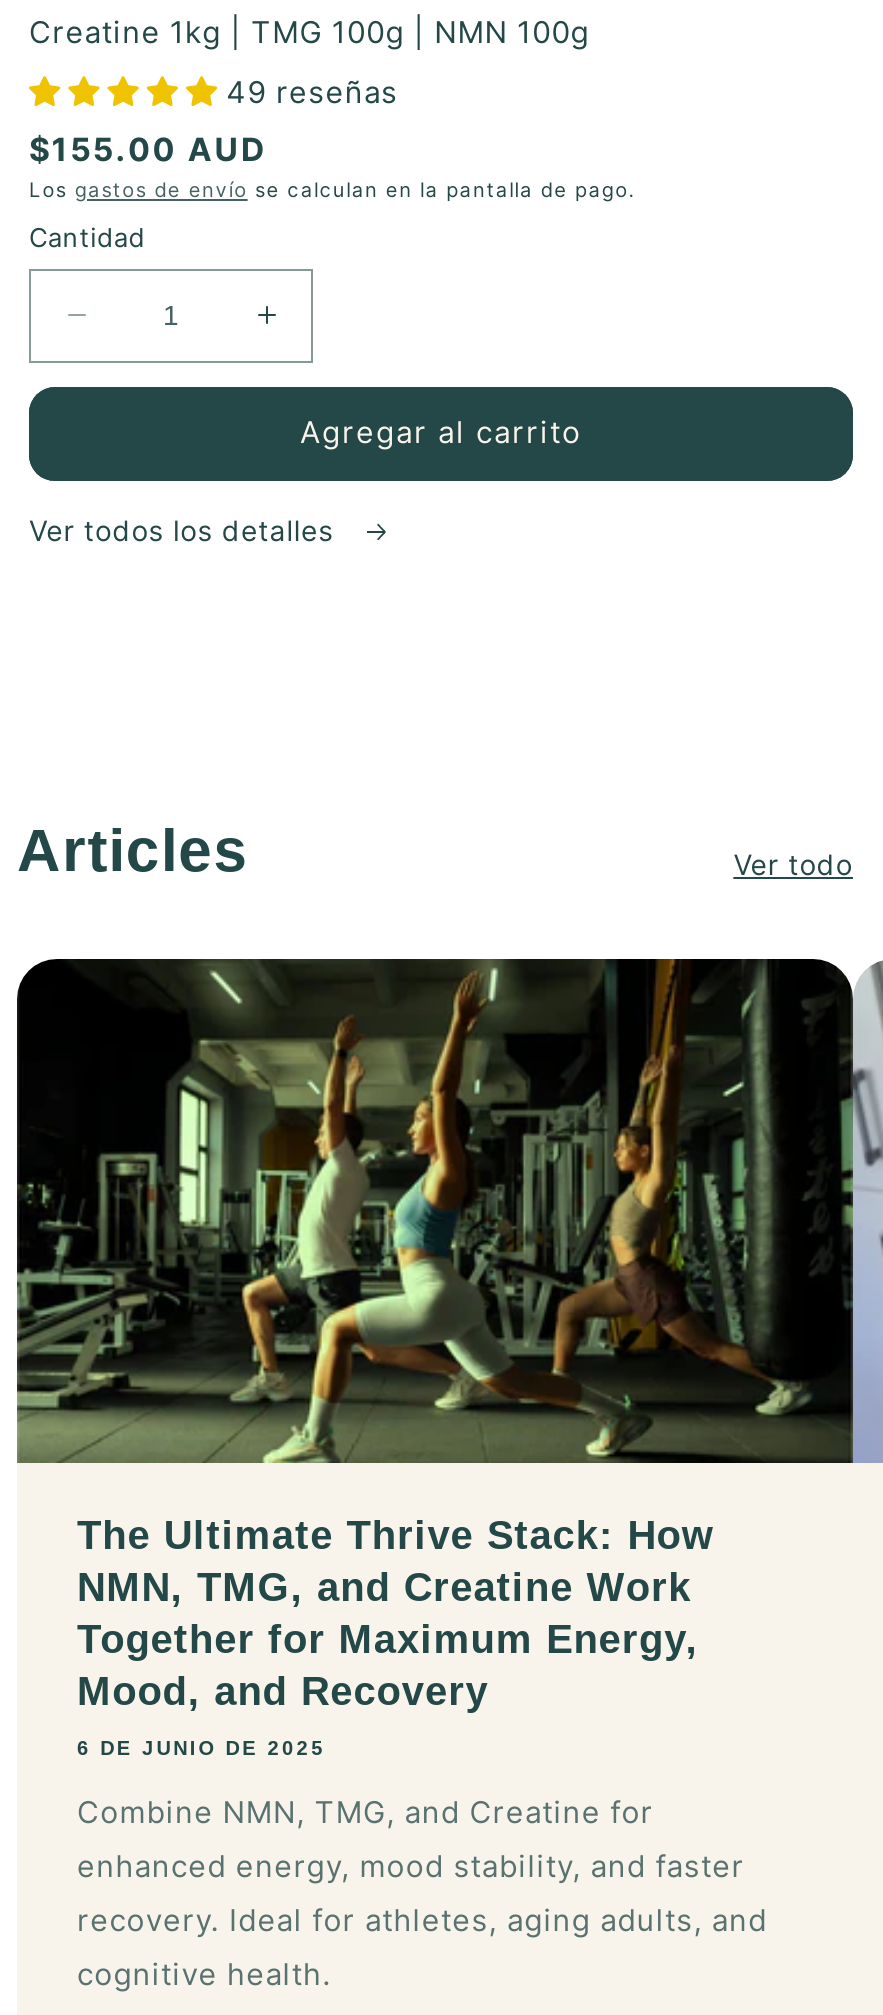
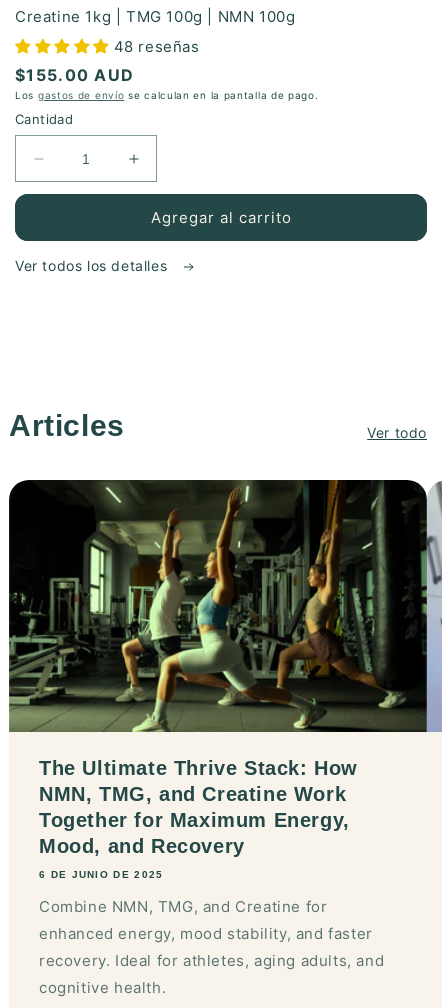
[226,72,398,110] 49 reseñas -> [114,37,200,56] 48 reseñas

